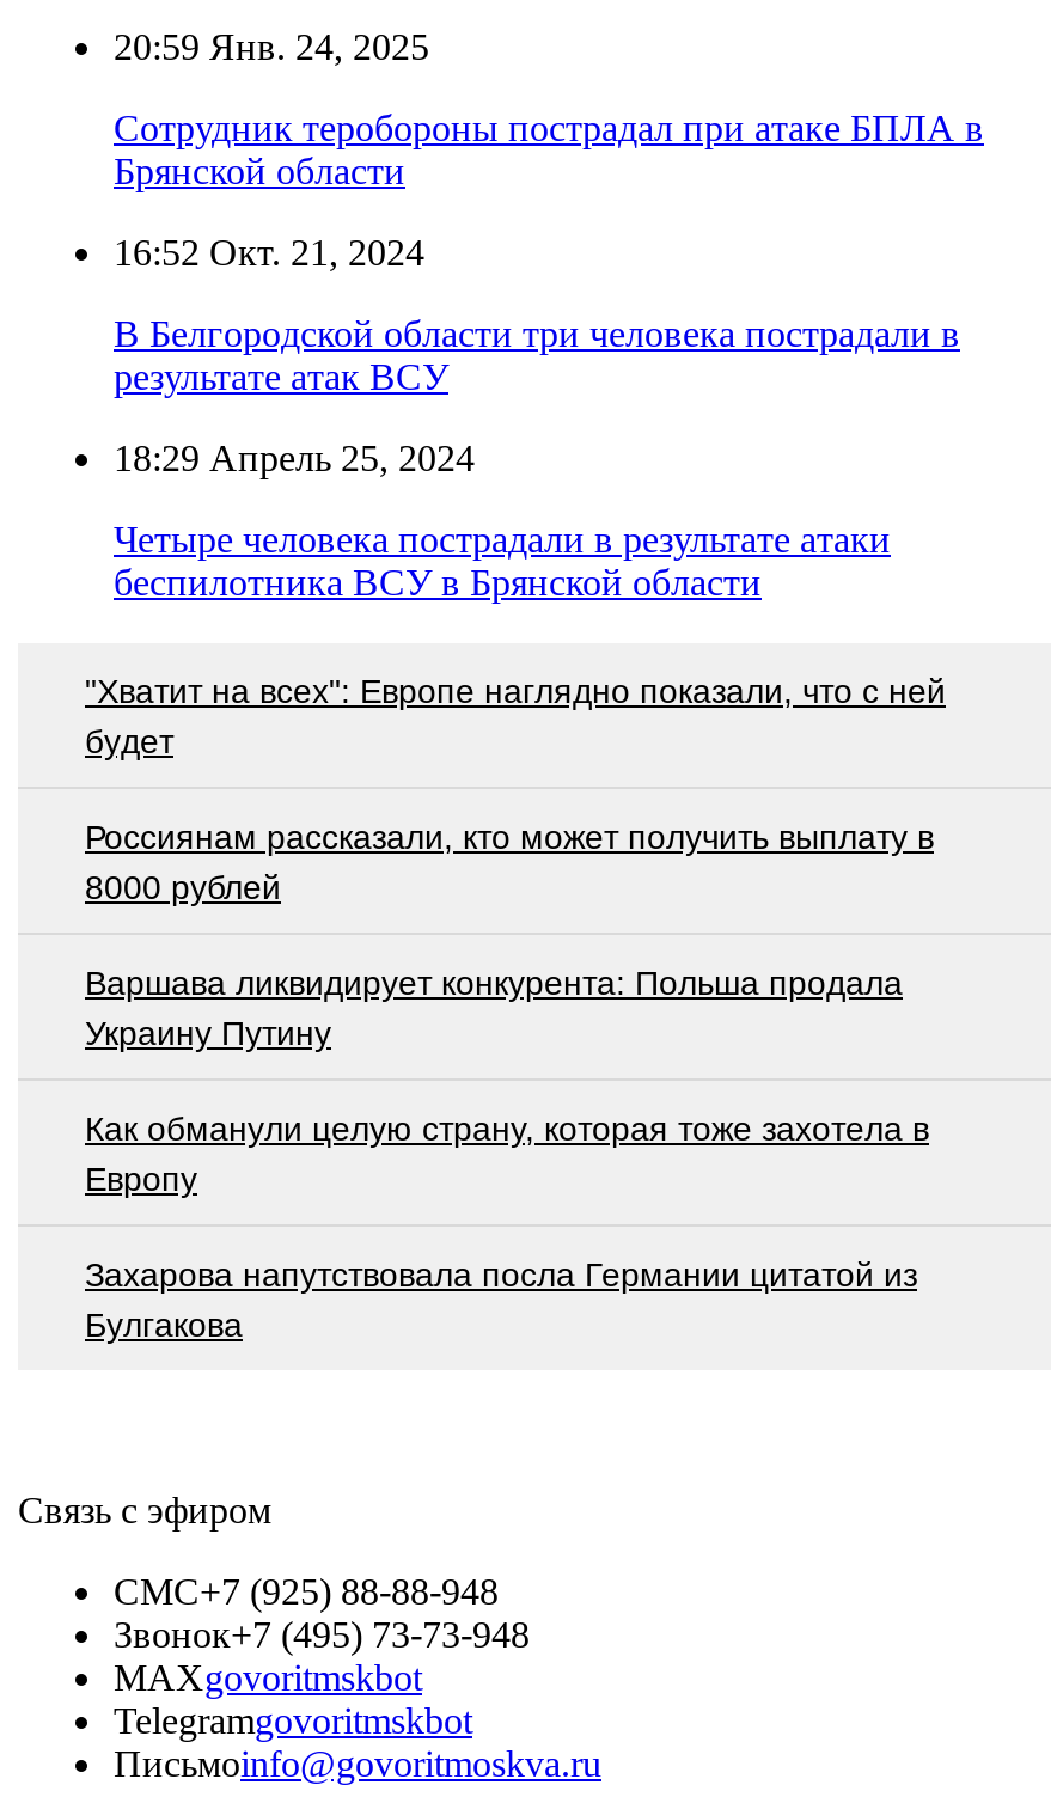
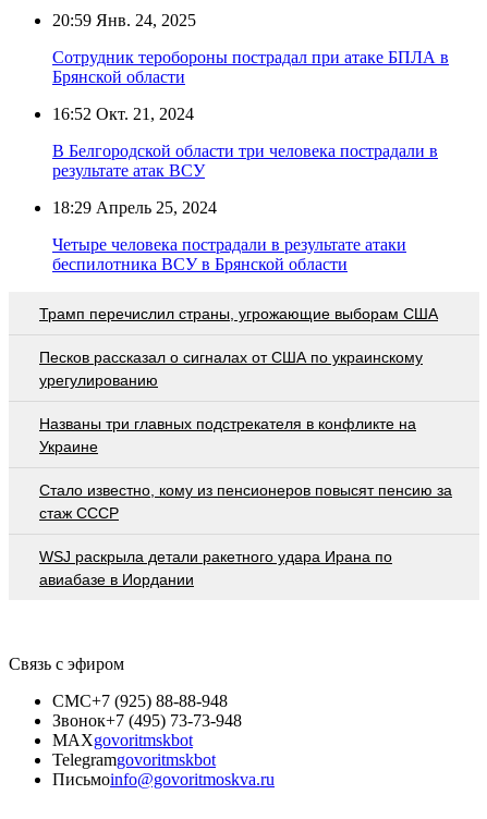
[85,671,946,759] "Хватит на всех": Европе наглядно показали, что с ней | будет -> [39,305,438,322] Трамп перечислил страны, угрожающие выборам США
[85,817,934,905] Россиянам рассказали, кто может получить выплату в | 8000 рублей -> [39,348,423,388] Песков рассказал о сигналах от США по украинскому | урегулированию
[85,963,903,1051] Варшава ликвидирует конкурента: Польша продала | Украину Путину -> [39,415,416,455] Названы три главных подстрекателя в конфликте на | Украине
[85,1109,929,1197] Как обманули целую страну, которая тоже захотела в | Европу -> [39,481,452,521] Стало известно, кому из пенсионеров повысят пенсию за | стаж СССР
[85,1254,917,1343] Захарова напутствовала посла Германии цитатой из | Булгакова -> [39,547,392,588] WSJ раскрыла детали ракетного удара Ирана по | авиабазе в Иордании

